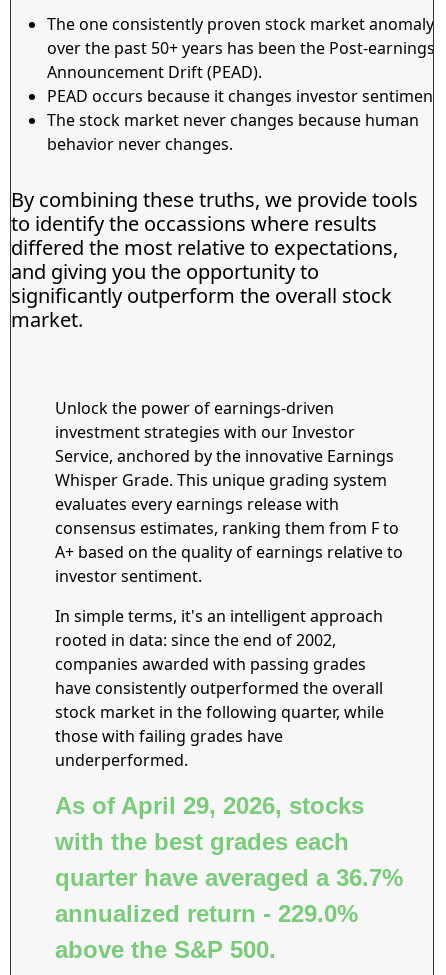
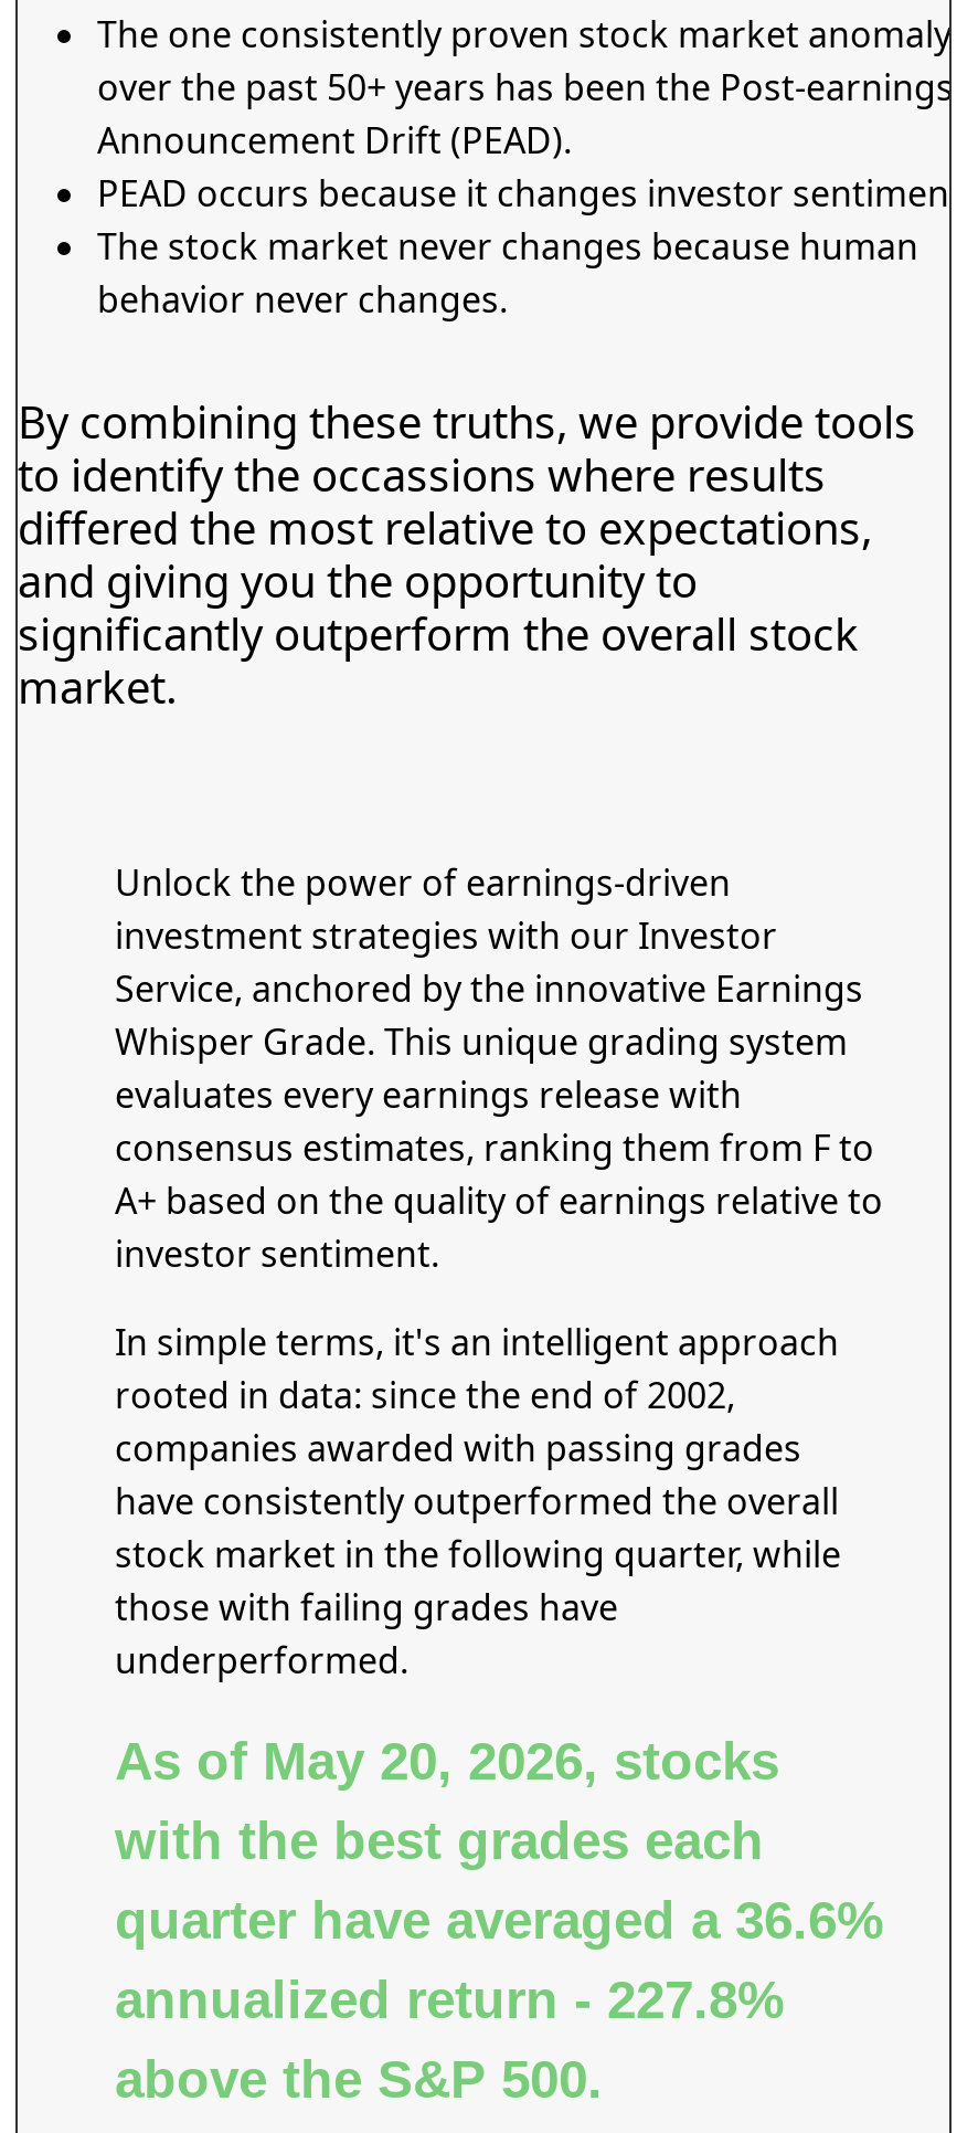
[55,792,364,819] As of April 29, 2026, stocks -> [115,1731,779,1791] As of May 20, 2026, stocks
[55,864,403,891] quarter have averaged a 36.7% -> [115,1890,883,1950] quarter have averaged a 36.6%
[55,900,358,927] annualized return - 229.0% -> [115,1970,784,2029] annualized return - 227.8%

